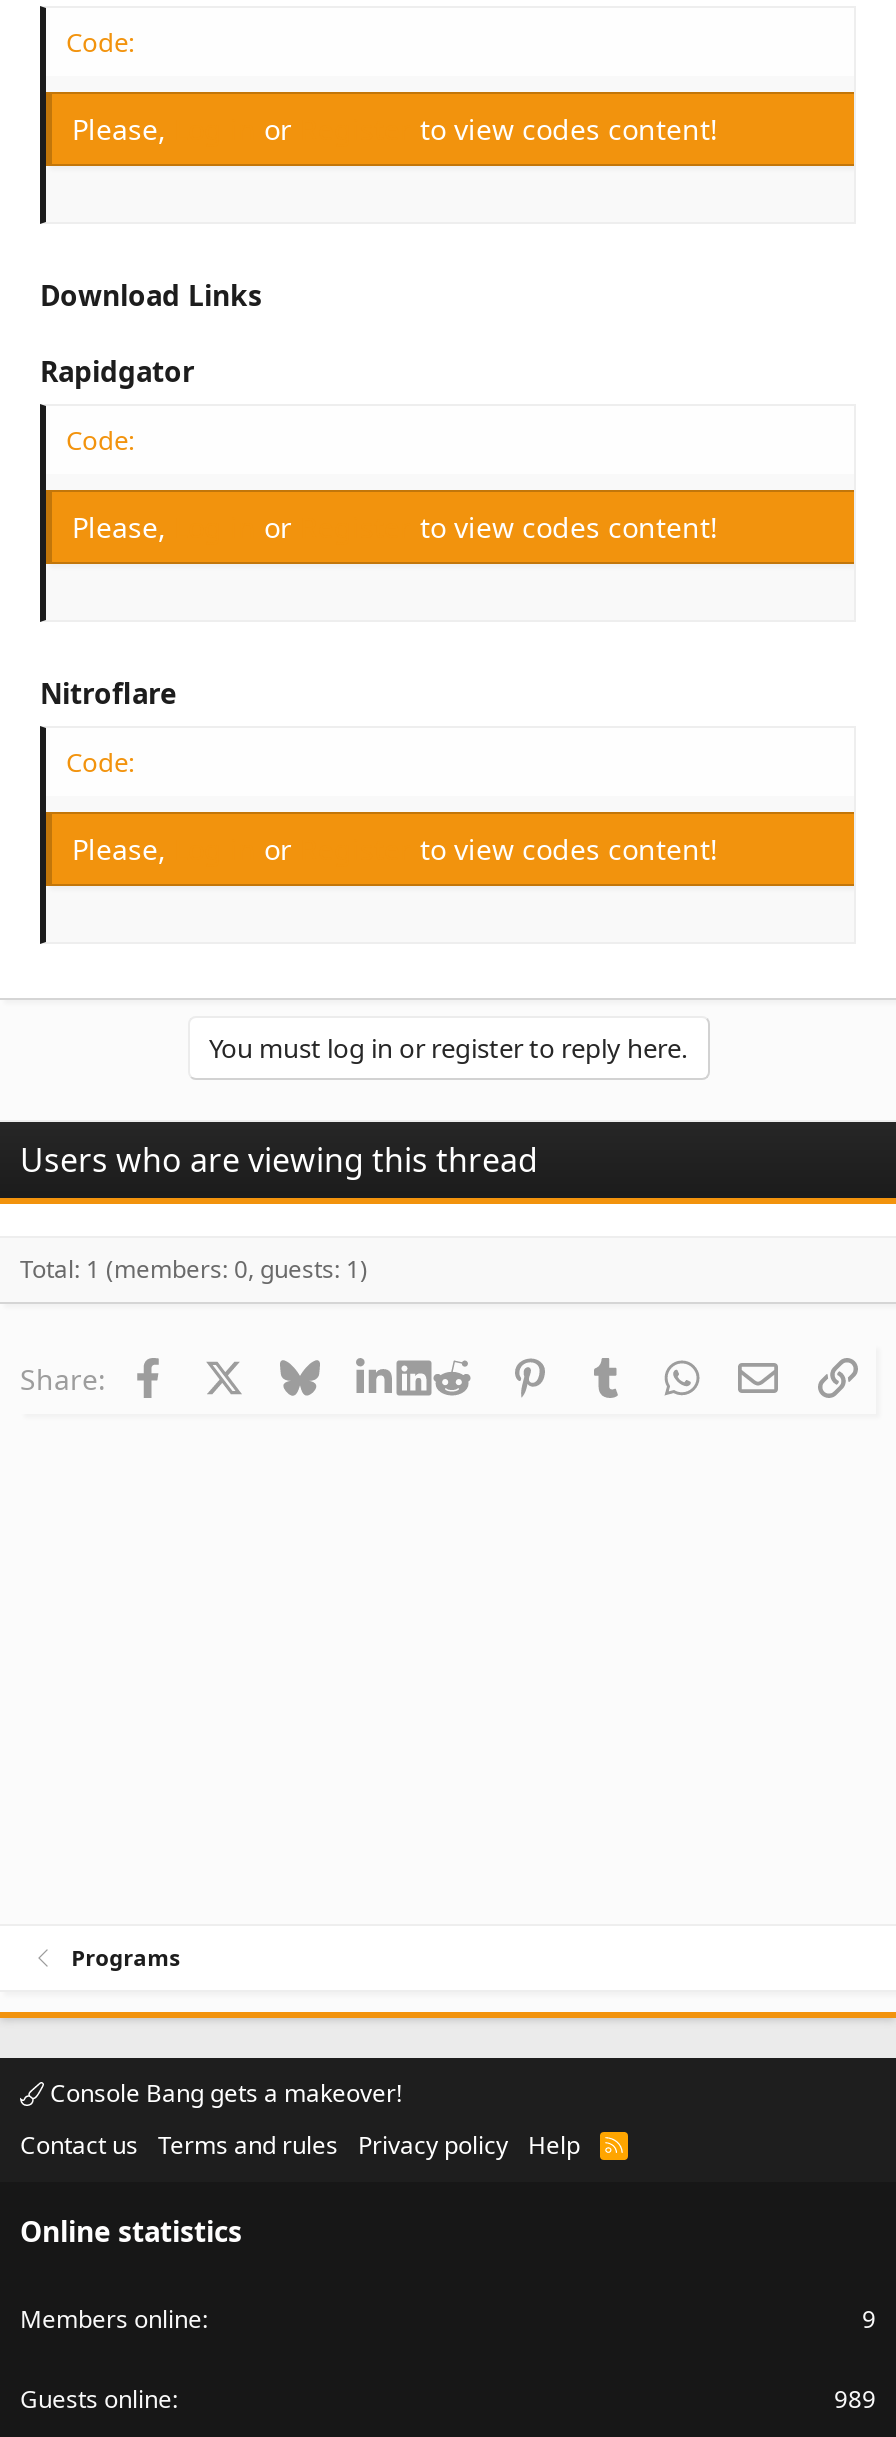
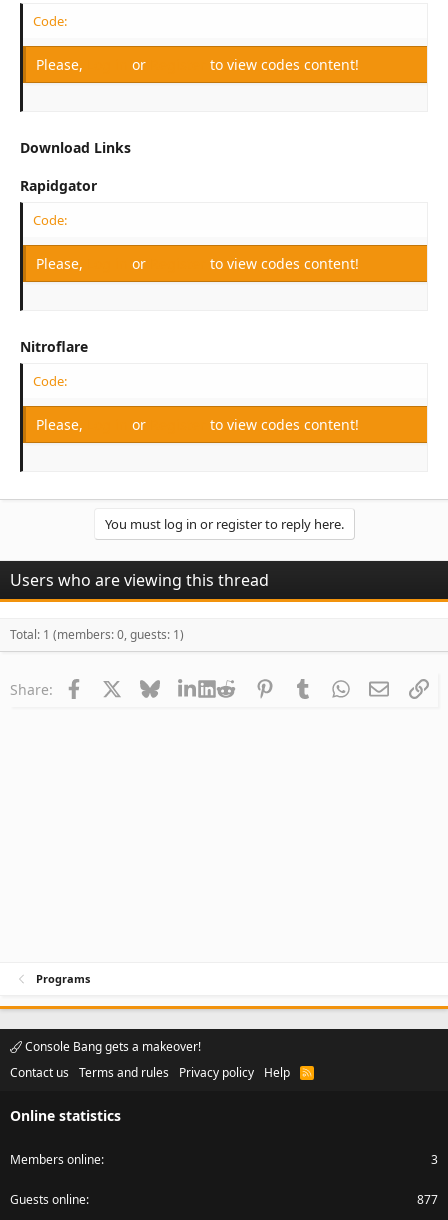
[862,2302,876,2336] 9 -> [431,1151,438,1168] 3
[834,2382,876,2416] 989 -> [417,1191,438,1208] 877

